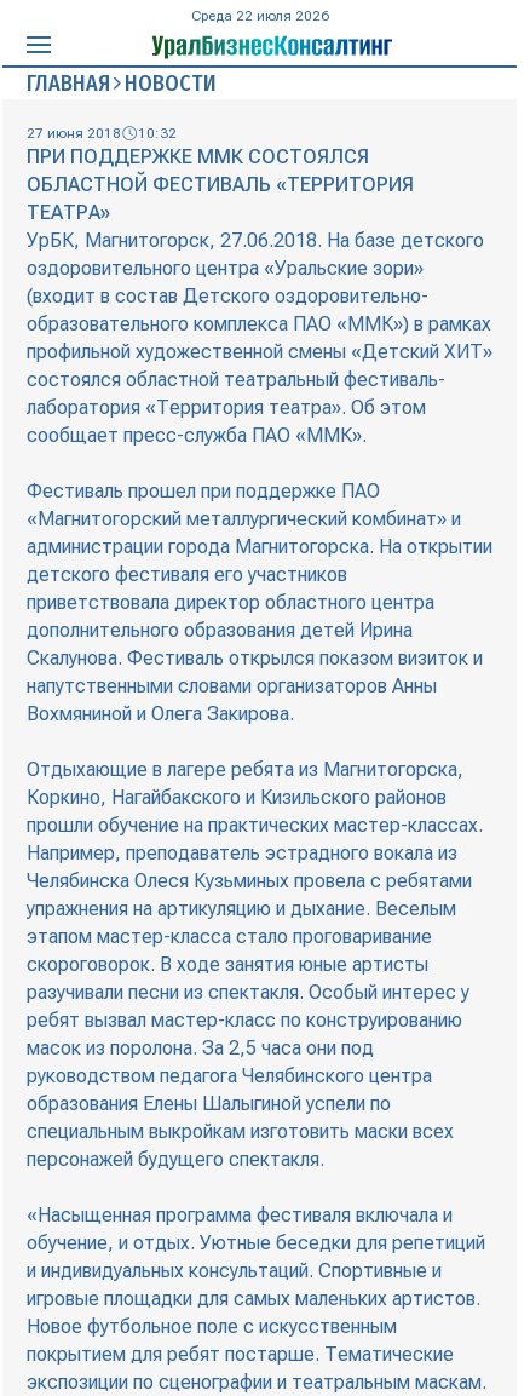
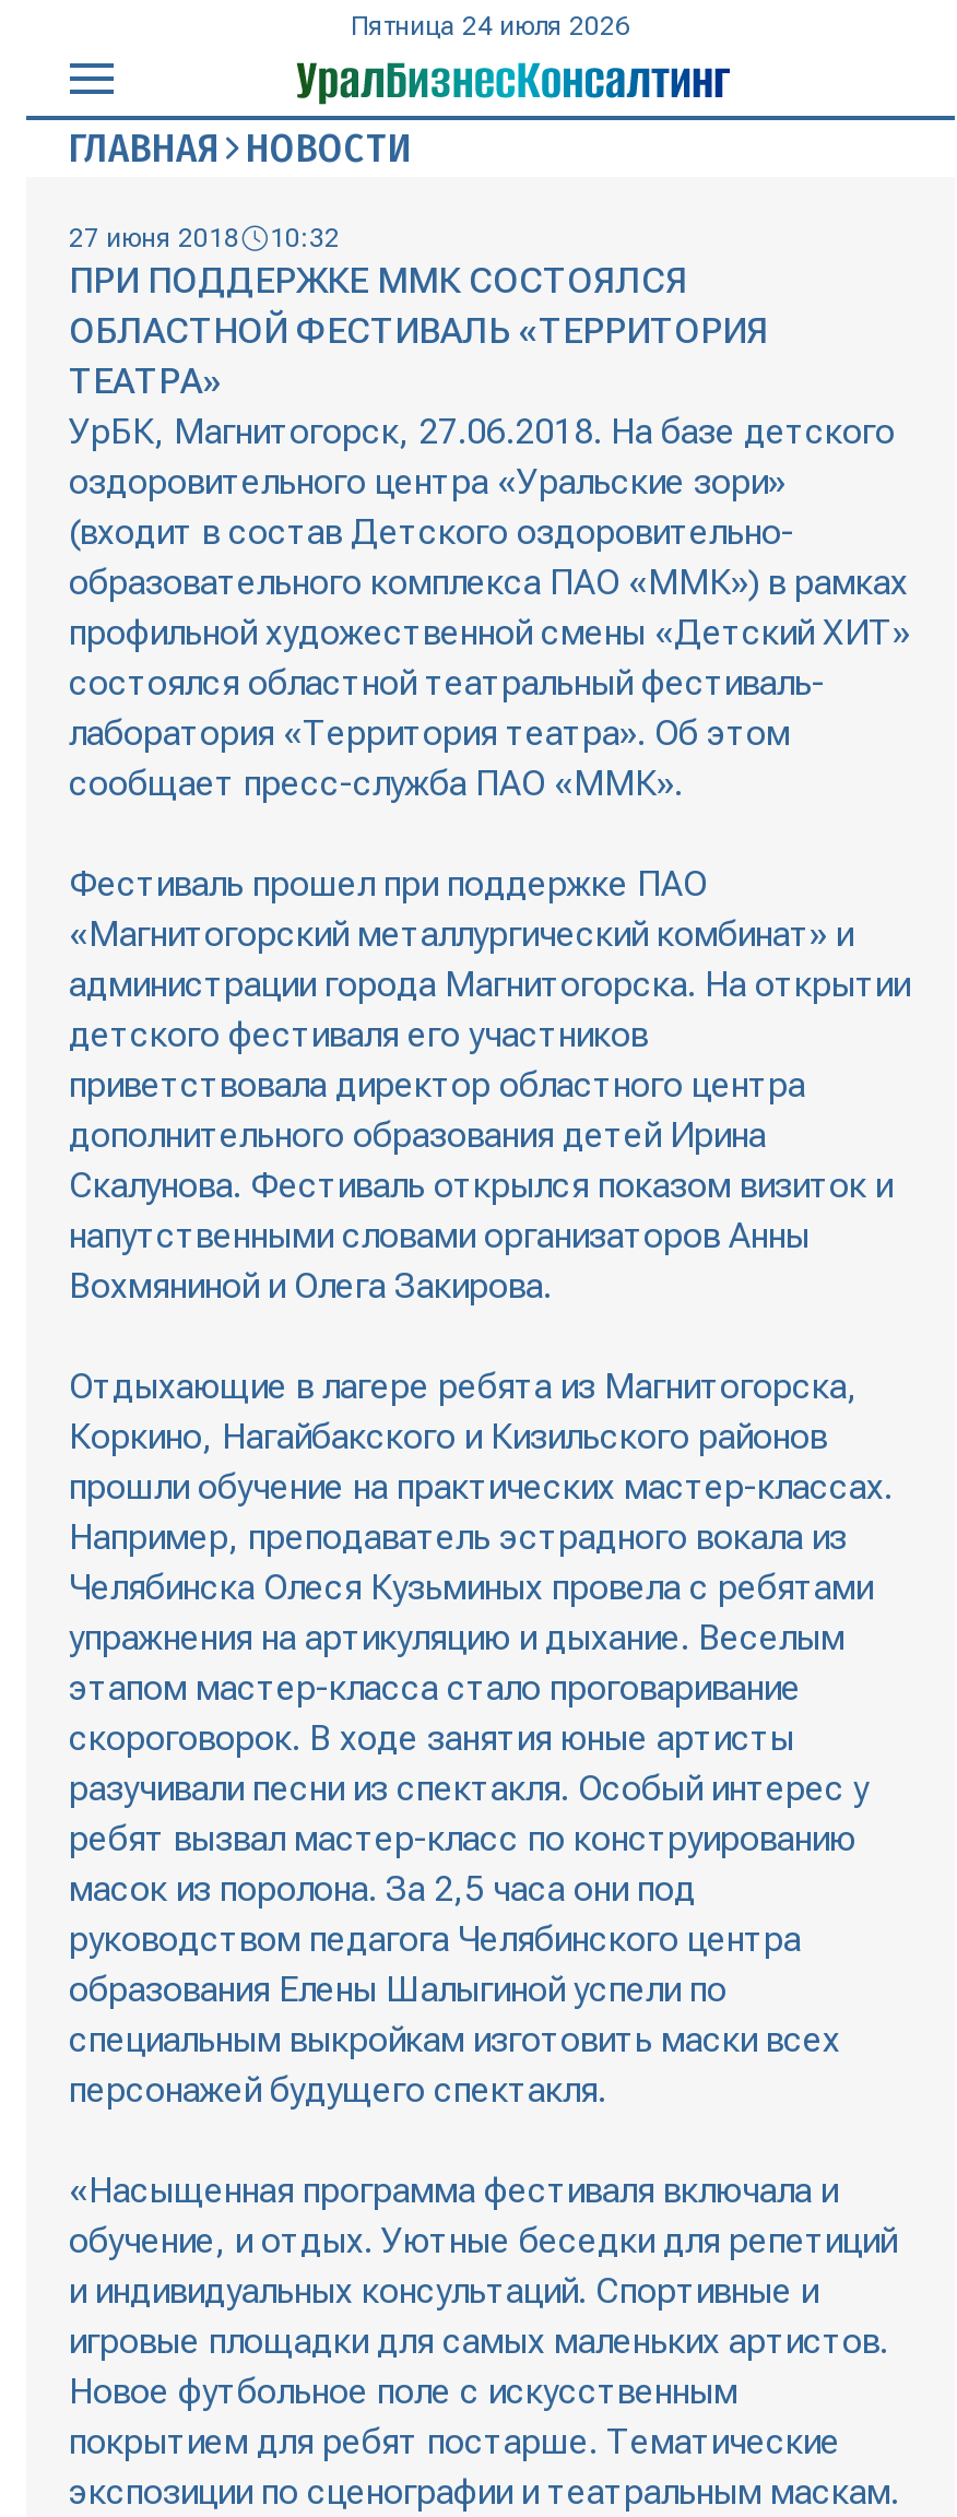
[190,7,328,24] Среда 22 июля 2026 -> [350,11,629,42] Пятница 24 июля 2026

